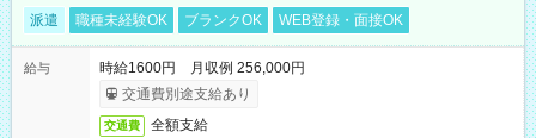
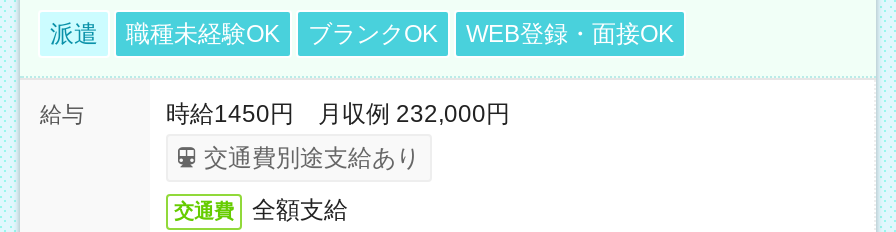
[99,59,305,76] 時給1600円 月収例 256,000円 -> [166,100,510,128] 時給1450円 月収例 232,000円

